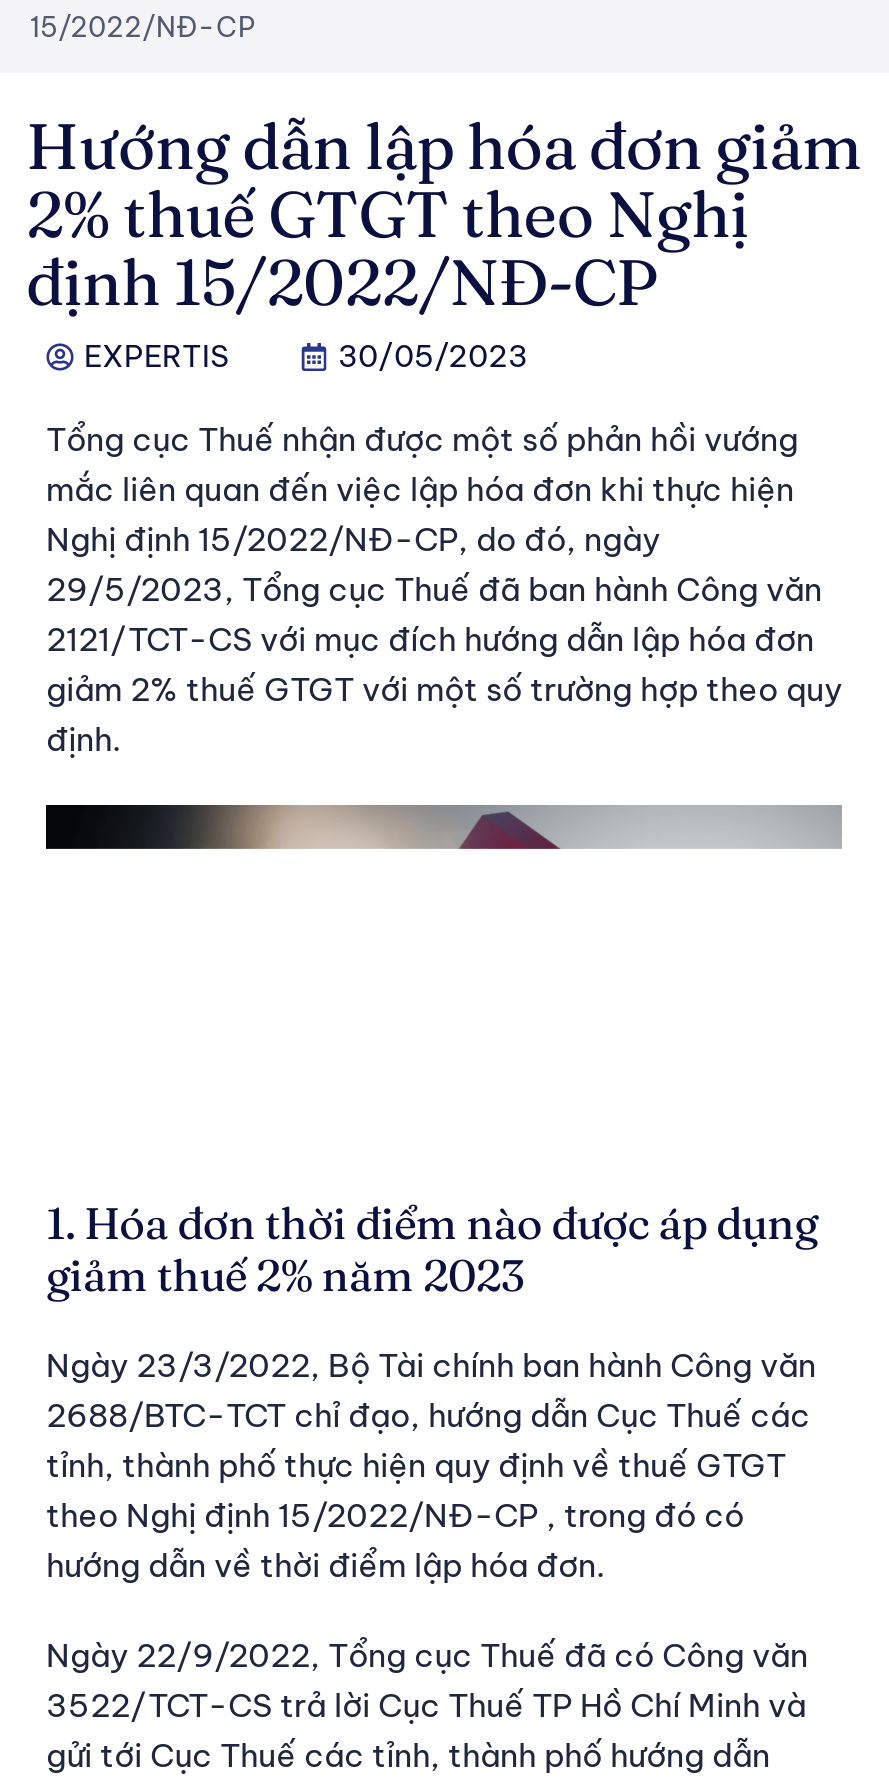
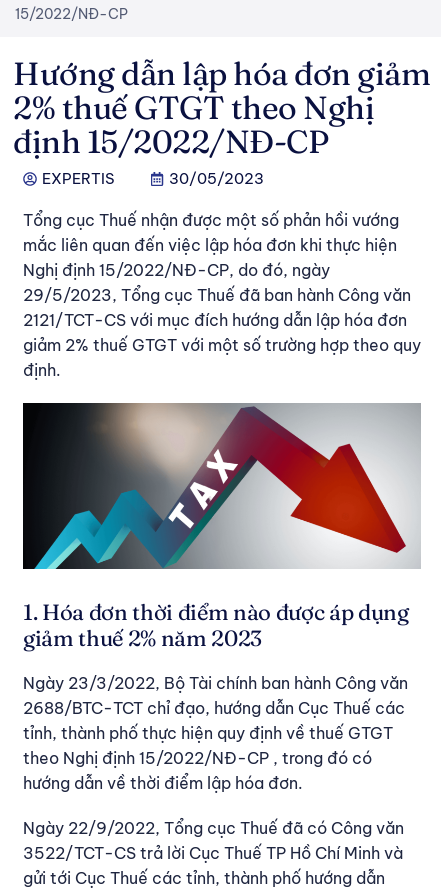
none -> [22,425,421,570] [image]

